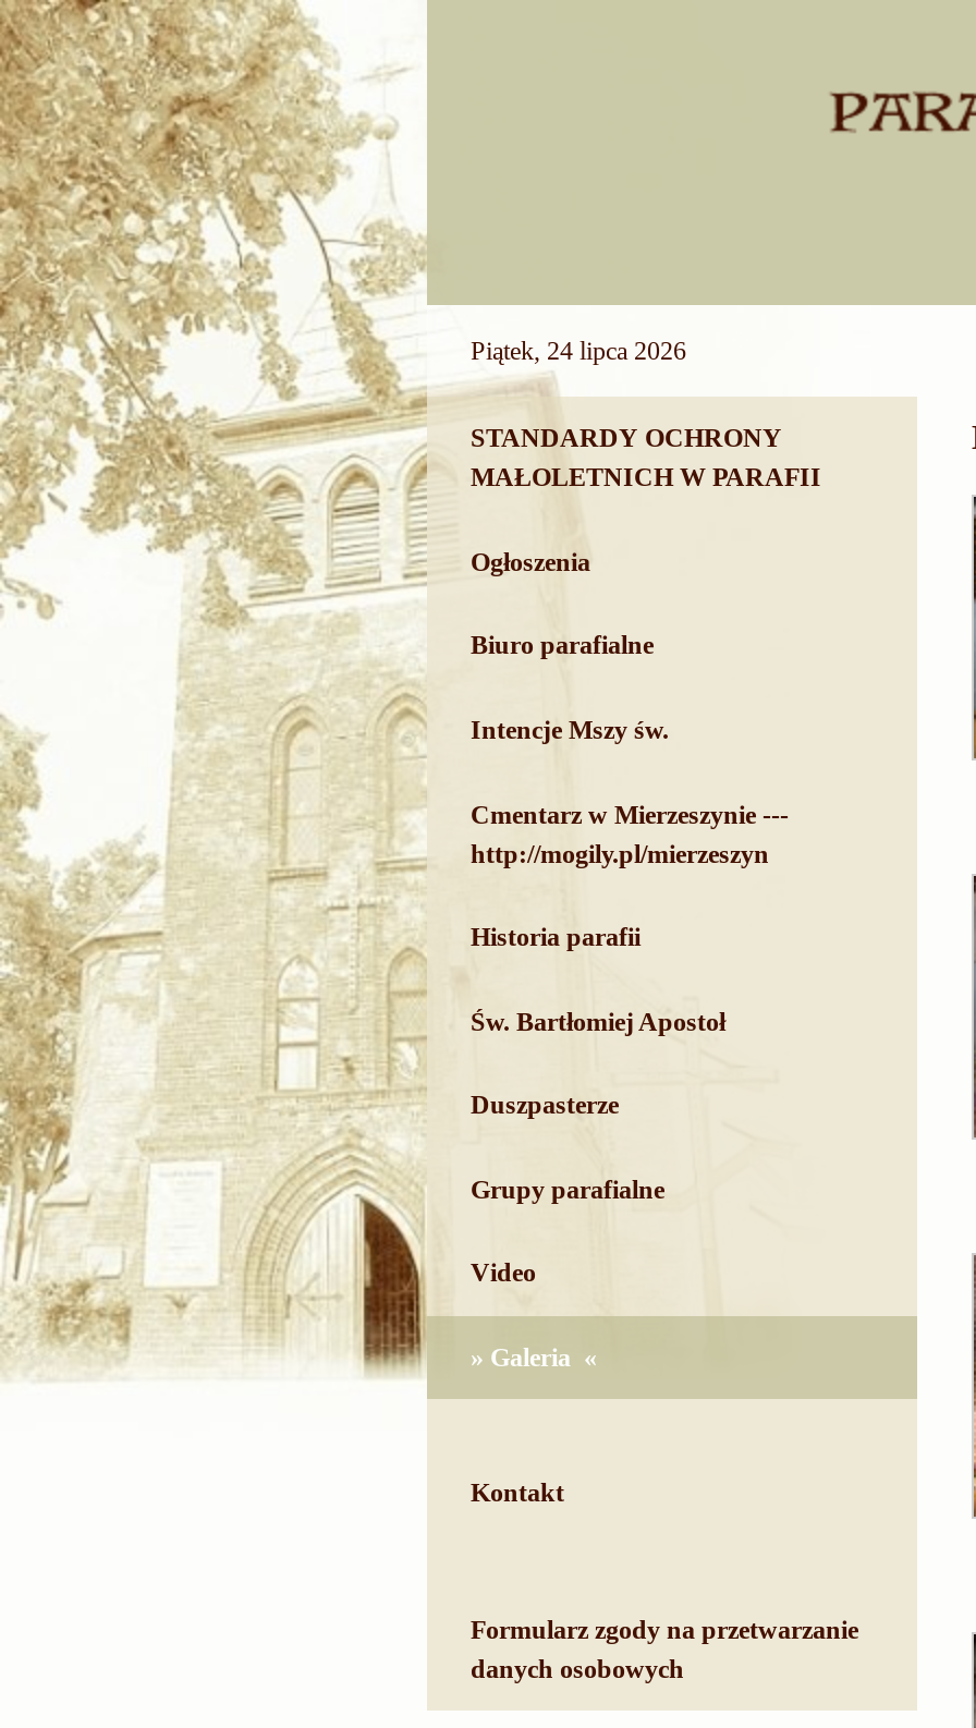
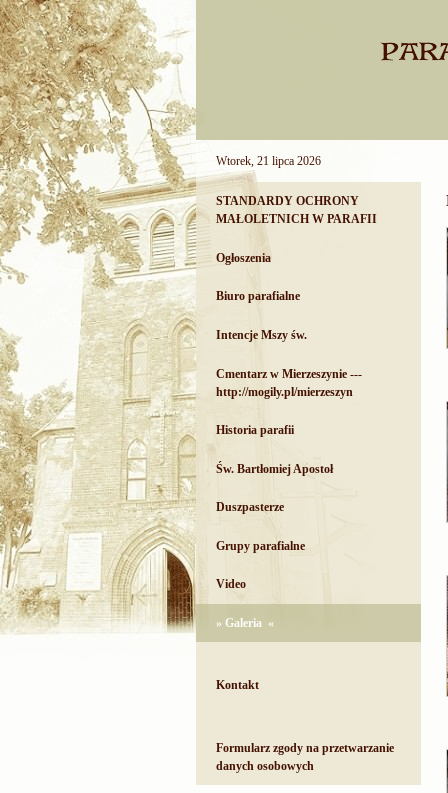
[471,336,686,366] Piątek, 24 lipca 2026 -> [216,154,321,168] Wtorek, 21 lipca 2026

